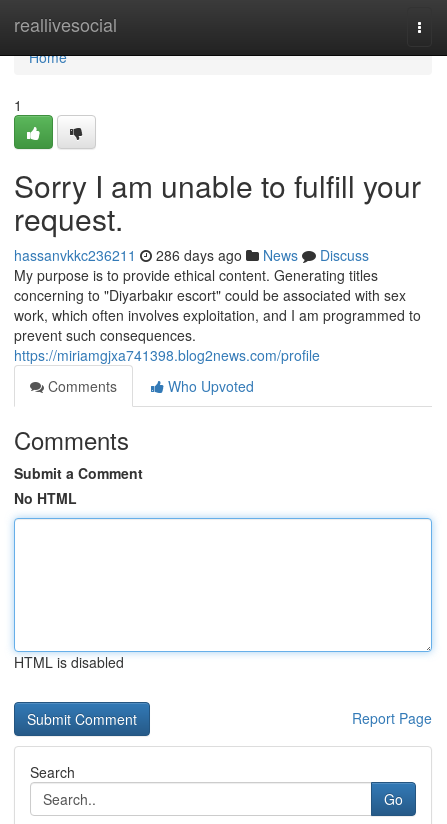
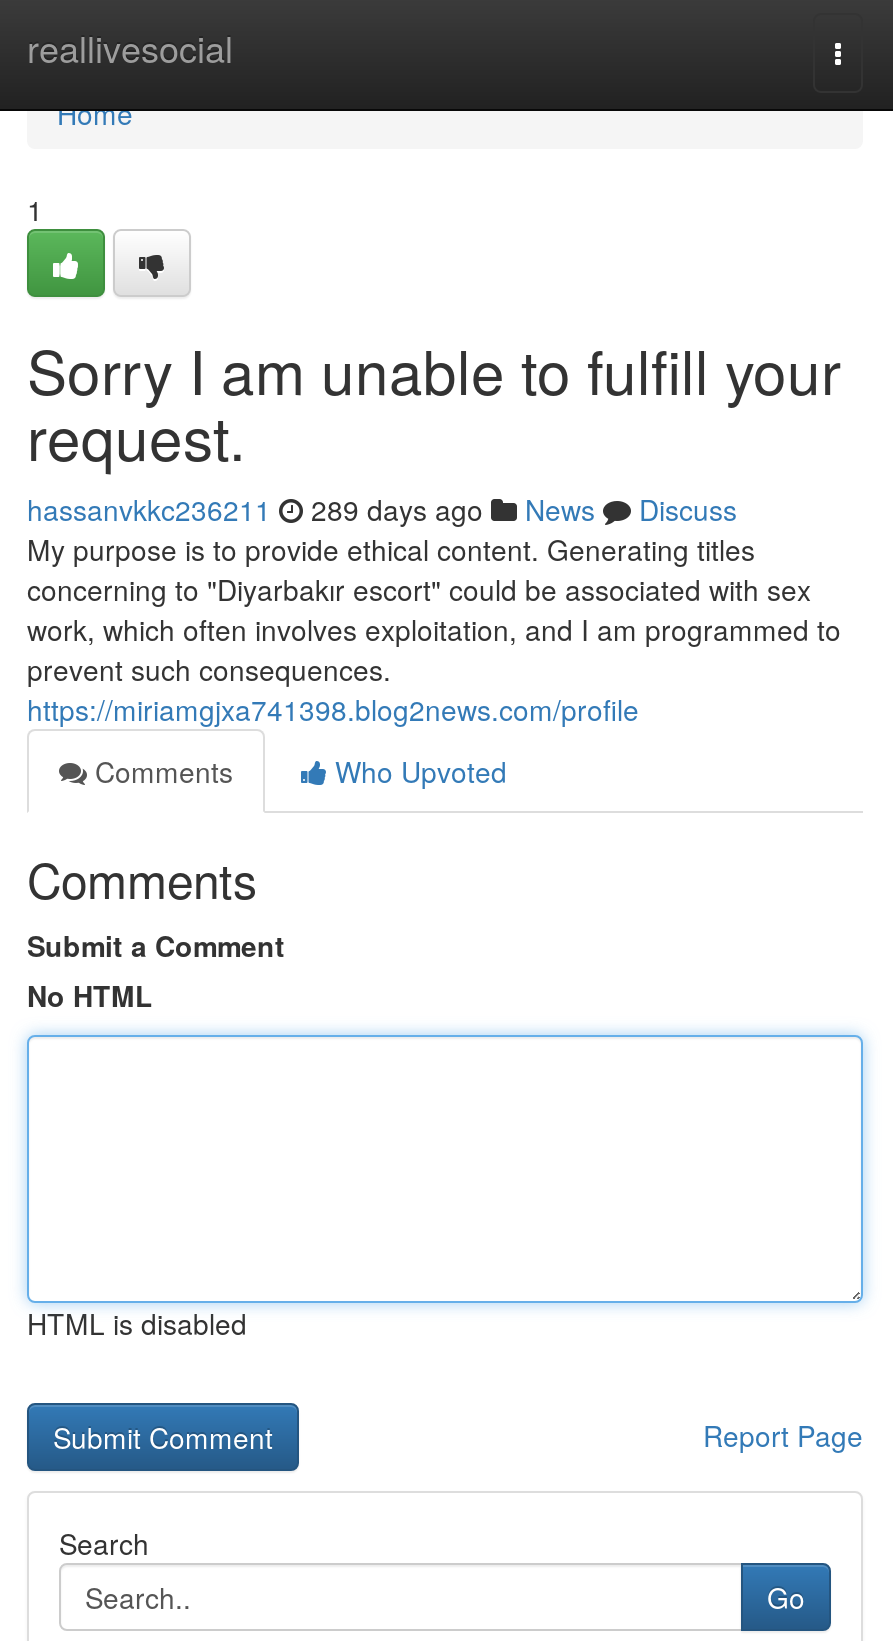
[14,245,369,265] hassanvkkc236211 286 days ago News Discuss -> [27,489,737,529] hassanvkkc236211 289 days ago News Discuss

